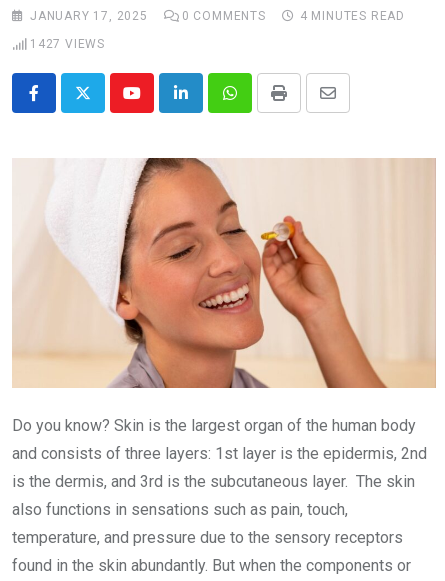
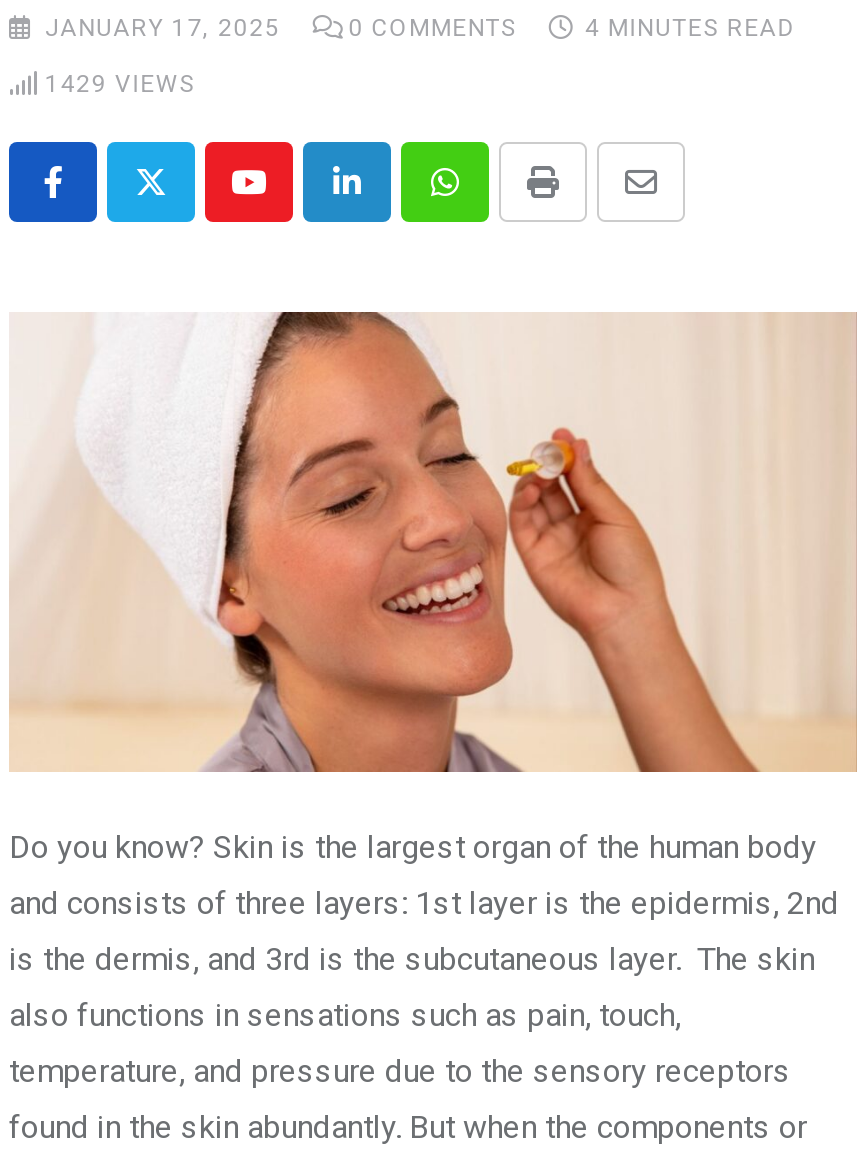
[30,37,105,51] 1427 VIEWS -> [45,70,195,98] 1429 VIEWS

